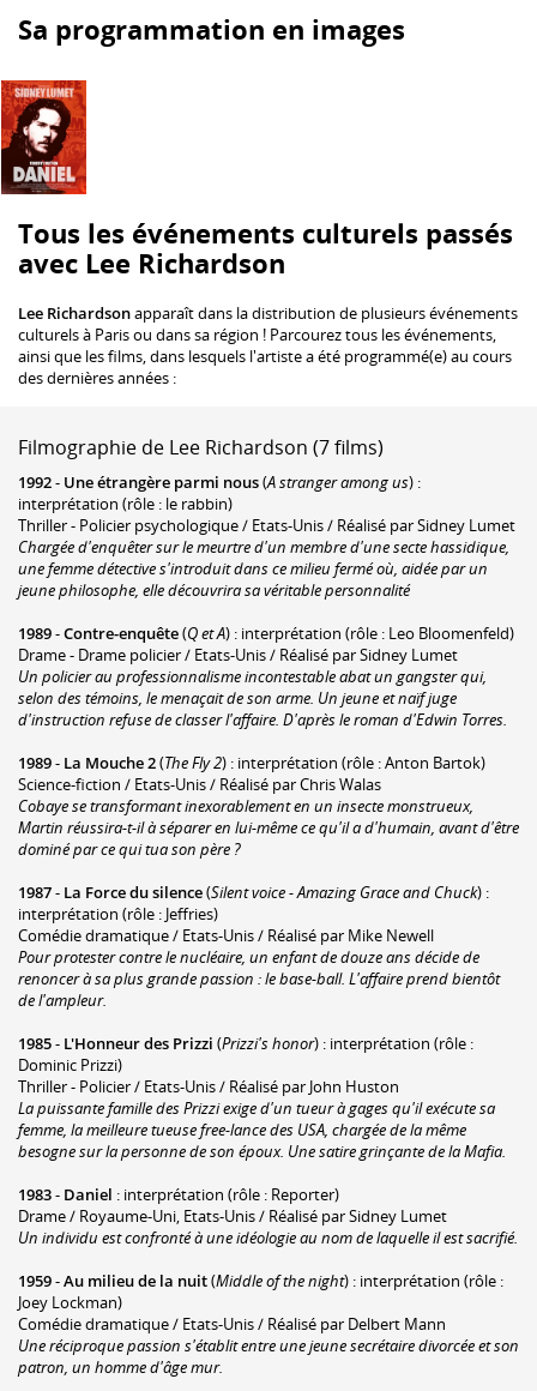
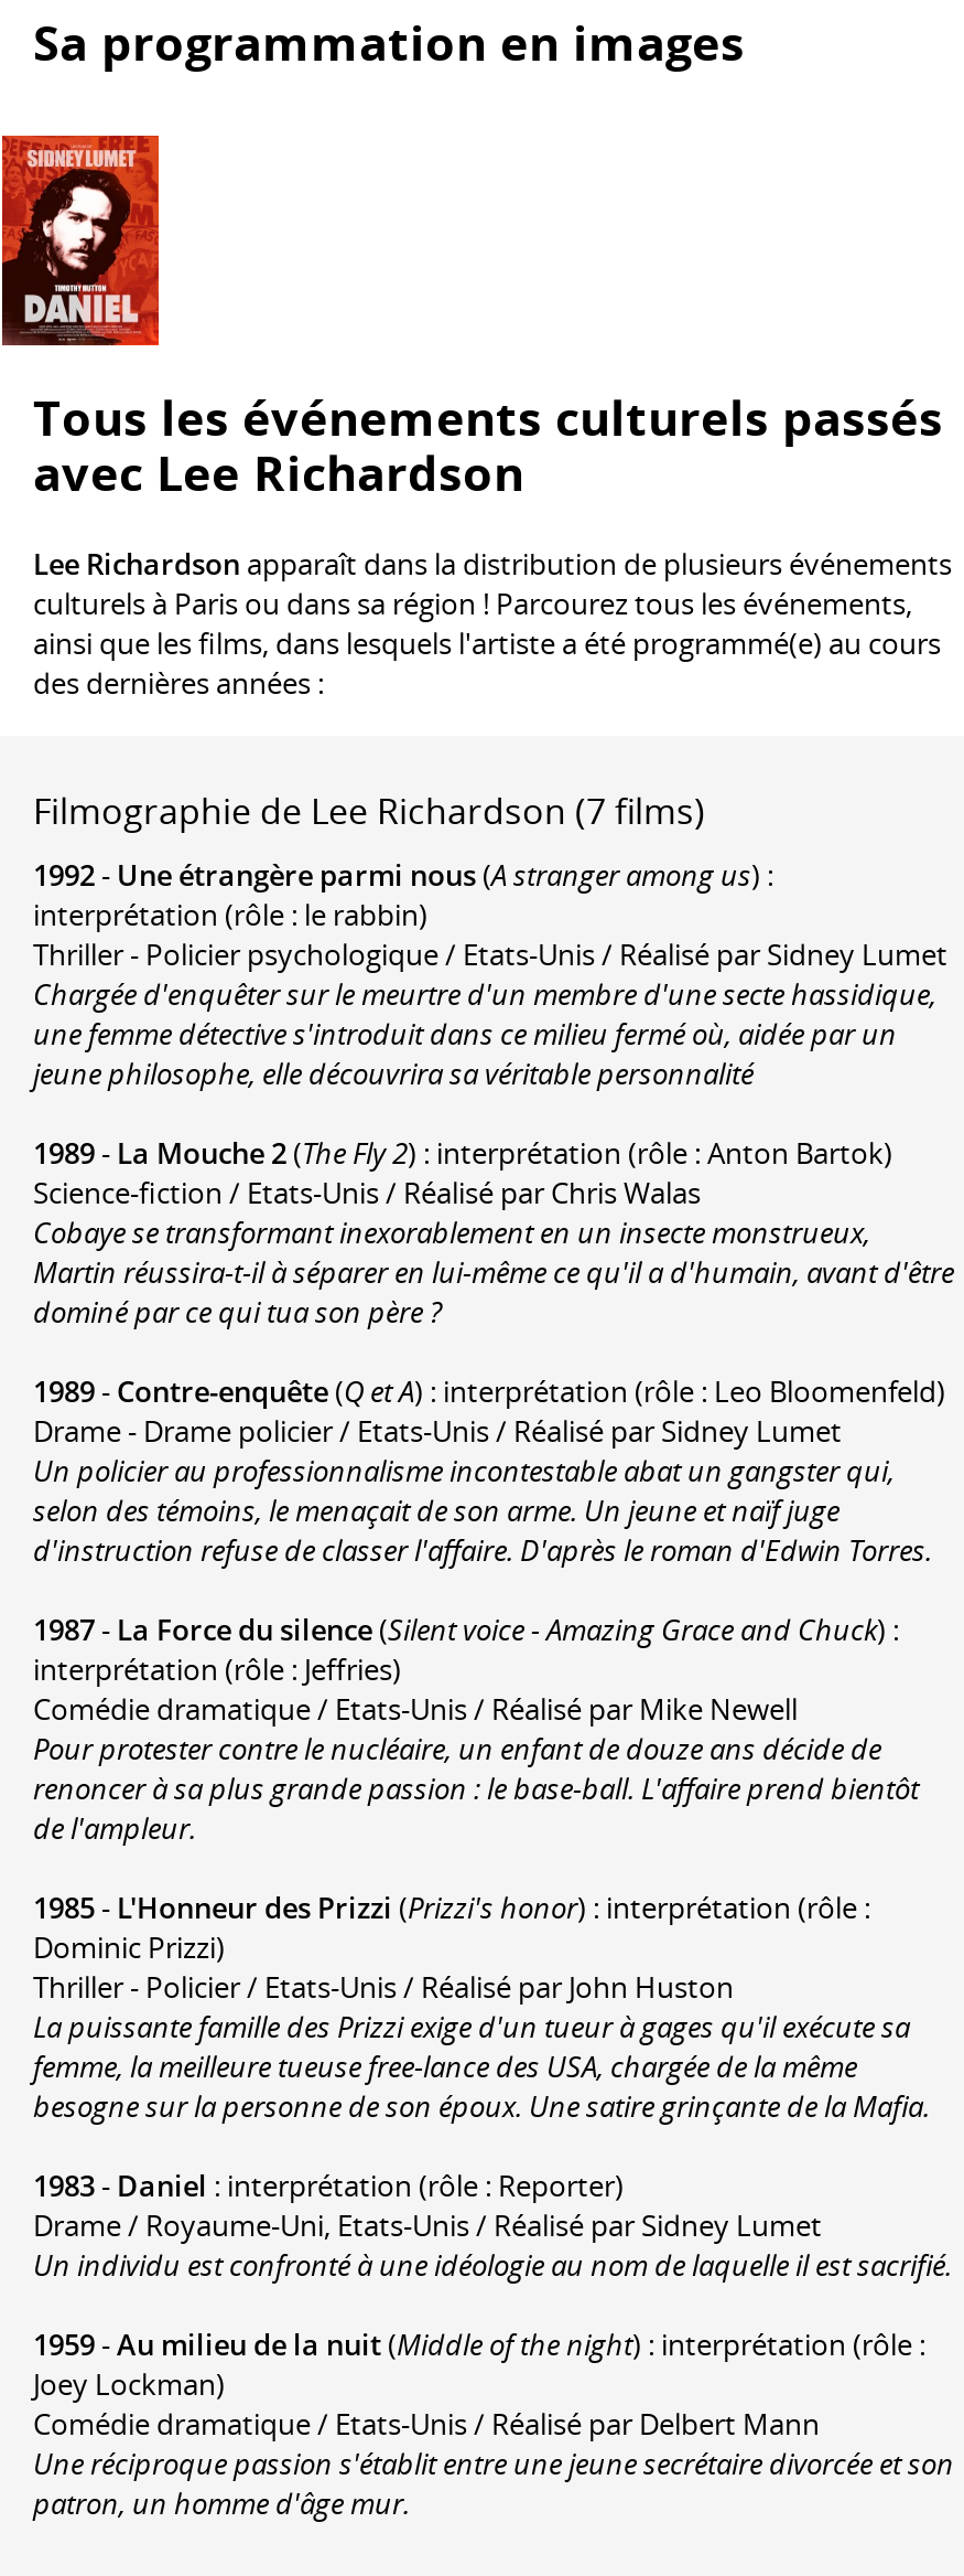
moved [18,622,514,730] -> [33,1371,945,1569]: 1989 - Contre-enquête (Q et A) : interprétation (rôle : Leo Bloomenfeld) | Drame - Drame policier / Etats-Unis / Réalisé par Sidney Lumet | Un policier au professionnalisme incontestable abat un gangster qui, | selon des témoins, le menaçait de son arme. Un jeune et naïf juge | d'instruction refuse de classer l'affaire. D'après le roman d'Edwin Torres.
moved [18,752,519,860] -> [33,1133,954,1331]: 1989 - La Mouche 2 (The Fly 2) : interprétation (rôle : Anton Bartok) | Science-fiction / Etats-Unis / Réalisé par Chris Walas | Cobaye se transformant inexorablement en un insecte monstrueux, | Martin réussira-t-il à séparer en lui-même ce qu'il a d'humain, avant d'être | dominé par ce qui tua son père ?

